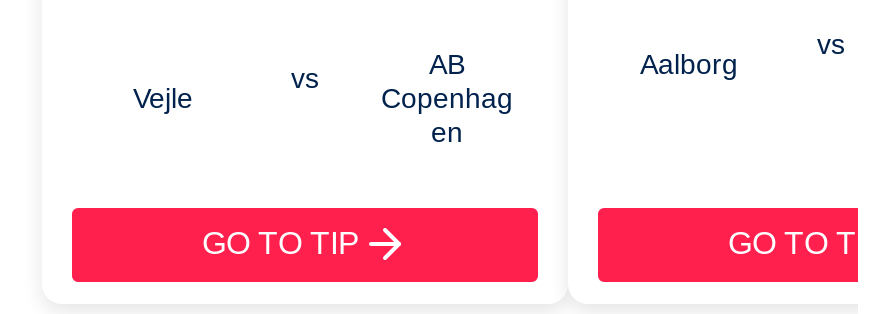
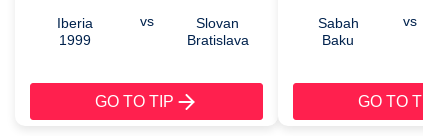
[381,48,513,148] AB | Copenhag | en -> [186,15,248,48] Slovan | Bratislava
[640,48,738,80] Aalborg -> [318,15,359,48] Sabah | Baku
[133,82,193,114] Vejle -> [57,15,93,48] Iberia | 1999

